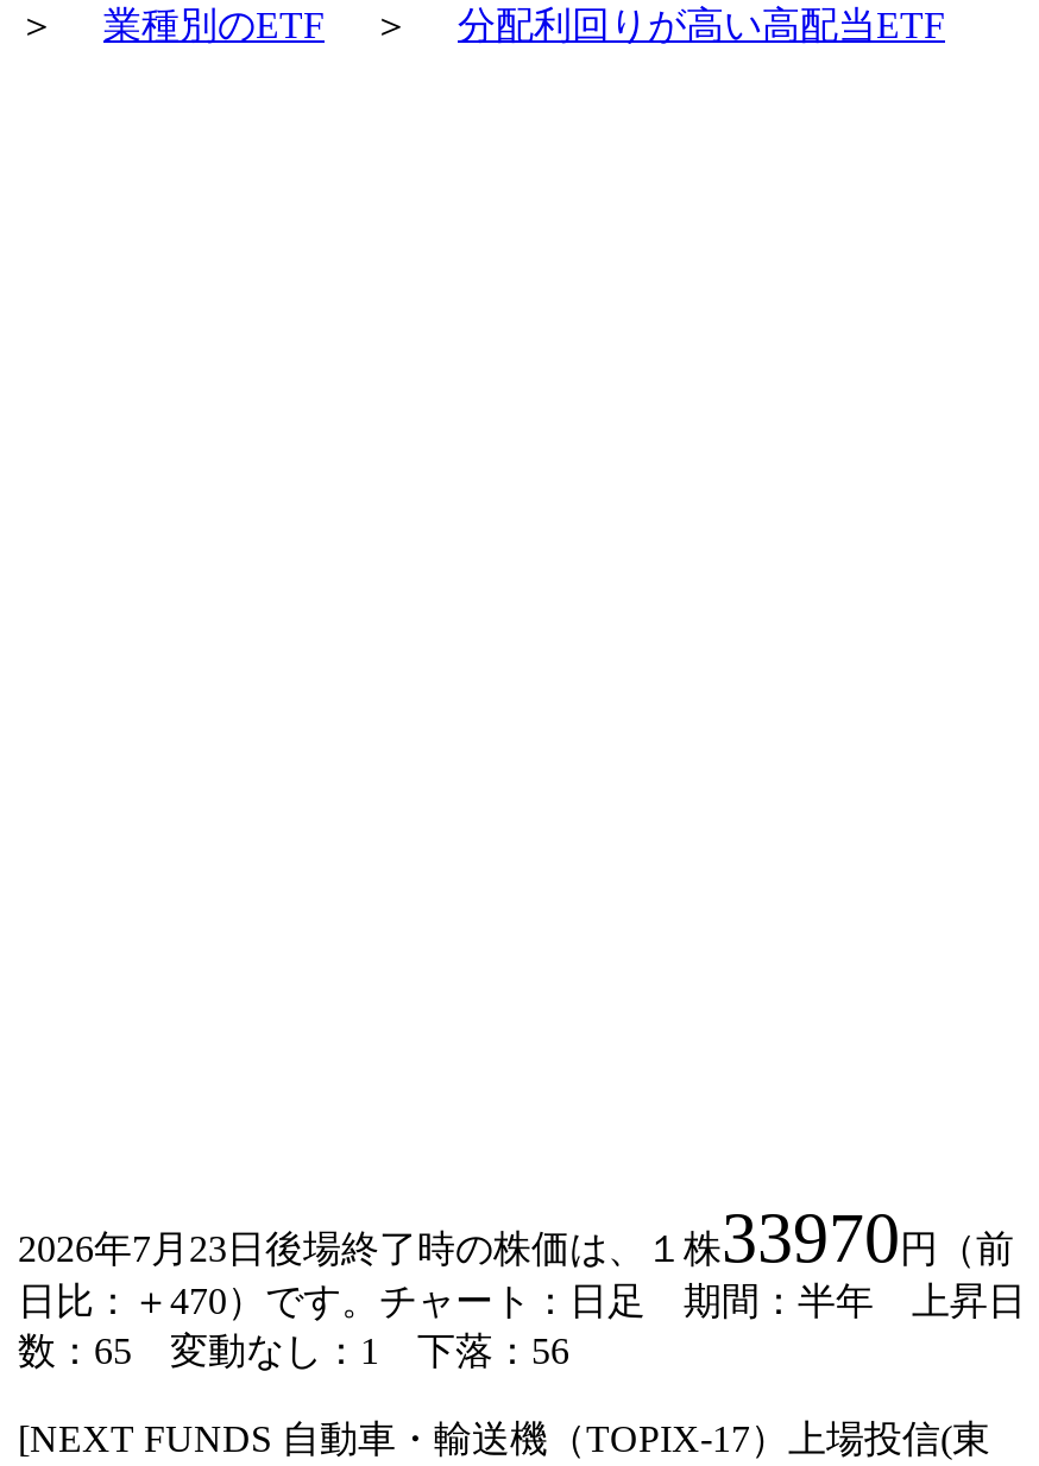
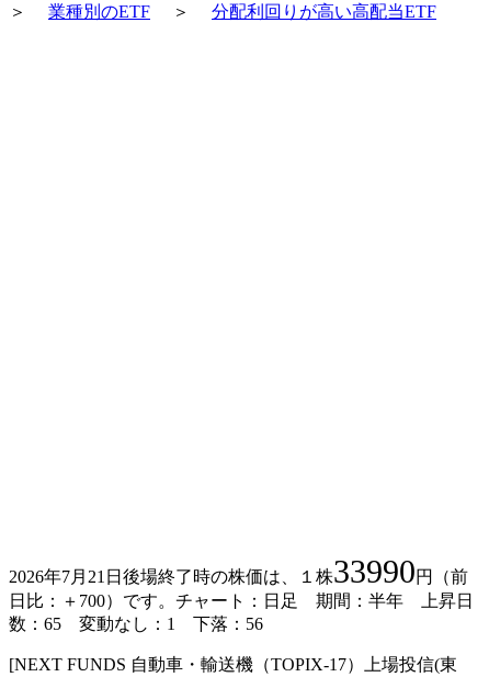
[18,1197,1014,1276] 2026年7月23日後場終了時の株価は、１株33970円（前 -> [9,553,468,589] 2026年7月21日後場終了時の株価は、１株33990円（前
[18,1280,1026,1321] 日比：＋470）です。チャート：日足 期間：半年 上昇日 -> [9,591,474,610] 日比：＋700）です。チャート：日足 期間：半年 上昇日

